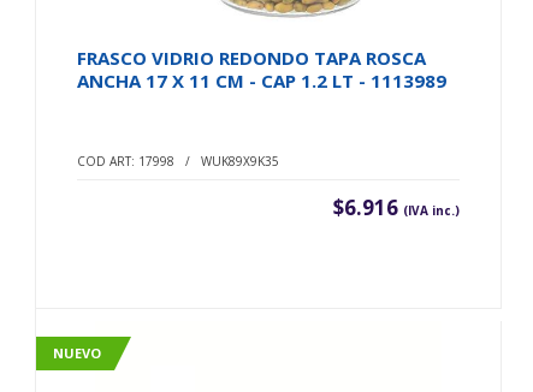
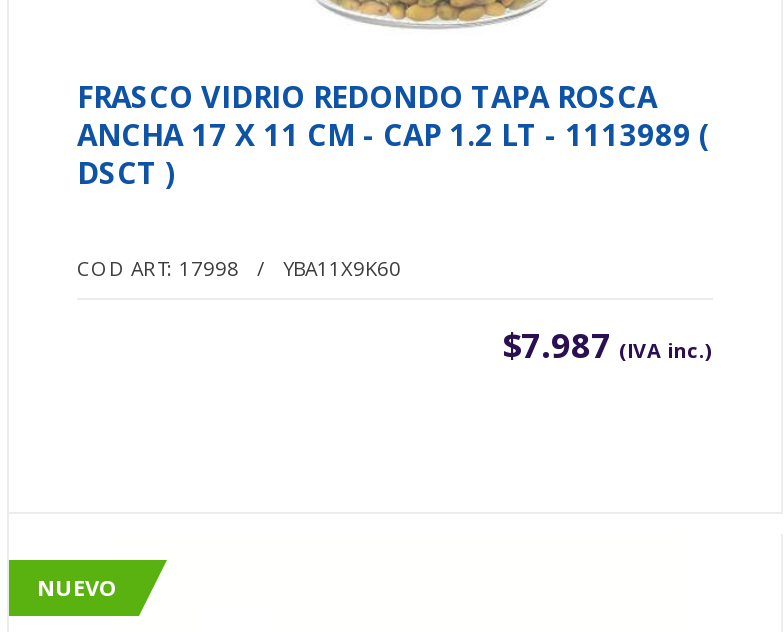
[77,68,446,92] ANCHA 17 X 11 CM - CAP 1.2 LT - 1113989 -> [77,113,711,191] ANCHA 17 X 11 CM - CAP 1.2 LT - 1113989 ( | DSCT )
[77,152,279,169] COD ART: 17998 / WUK89X9K35 -> [77,253,401,281] COD ART: 17998 / YBA11X9K60
[333,193,460,221] $6.916 (IVA inc.) -> [503,321,713,367] $7.987 (IVA inc.)

